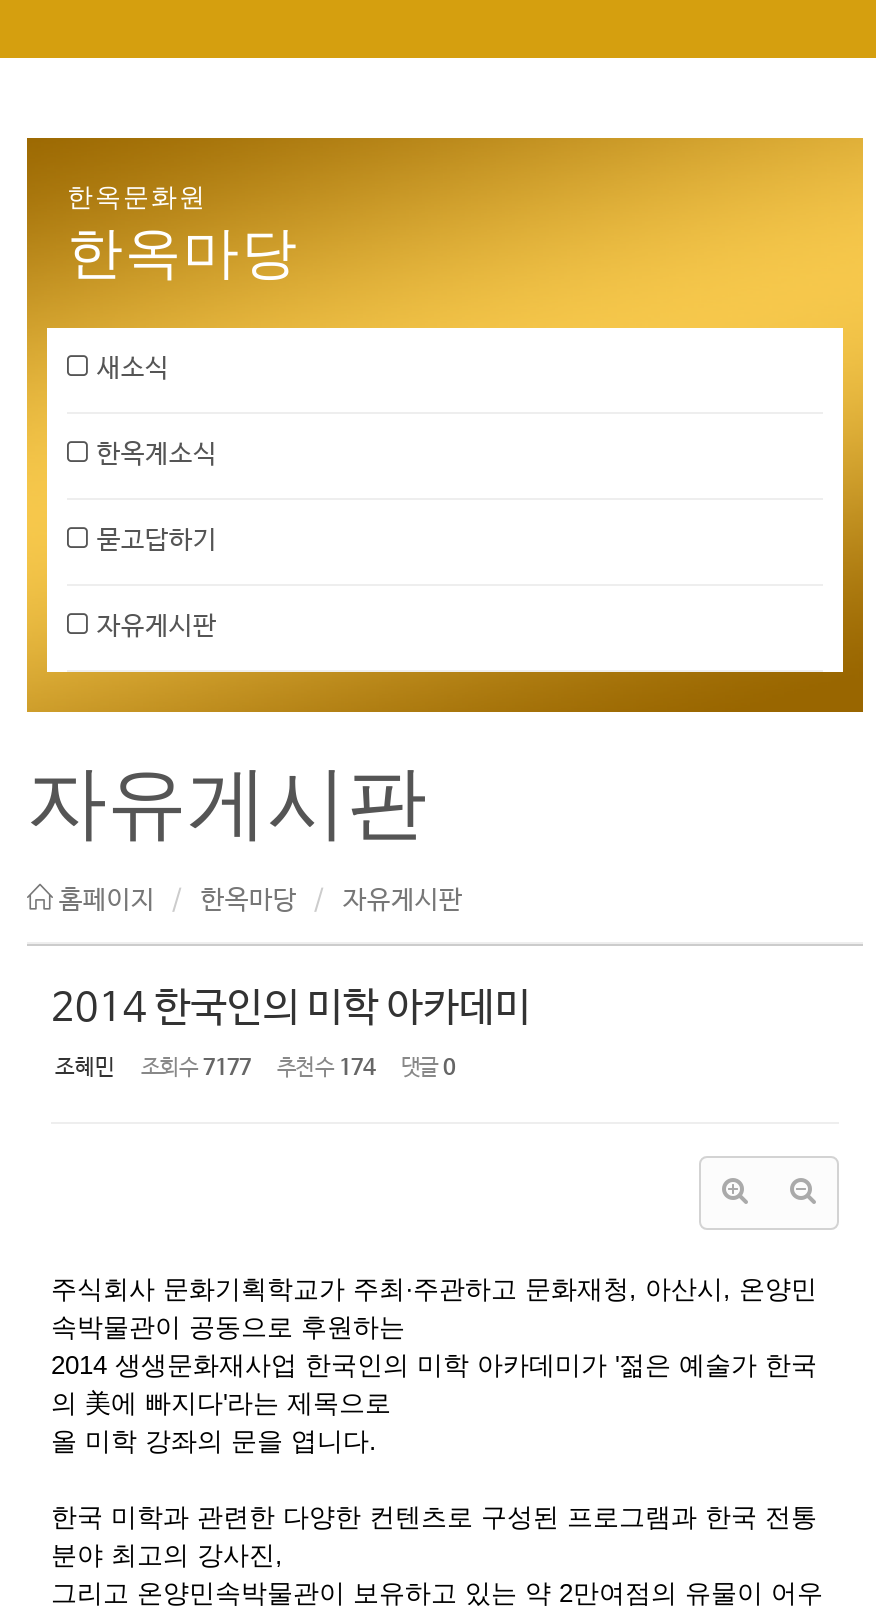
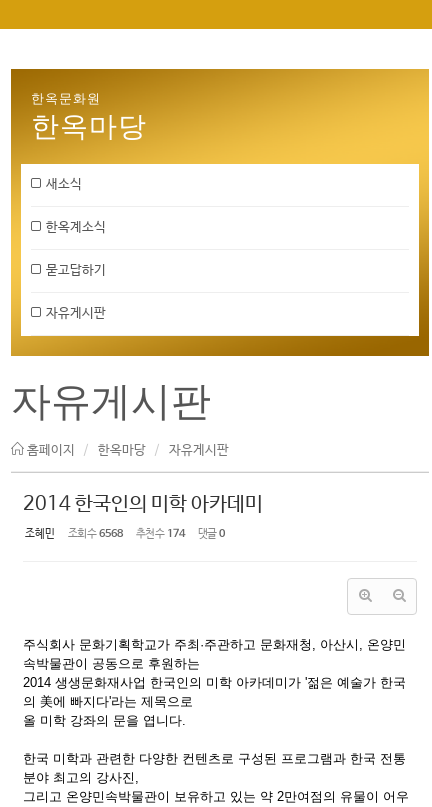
[55,1056,455,1080] 조혜민 조회 수 7177 추천 수 174 댓글 0 -> [25,528,225,540] 조혜민 조회 수 6568 추천 수 174 댓글 0

